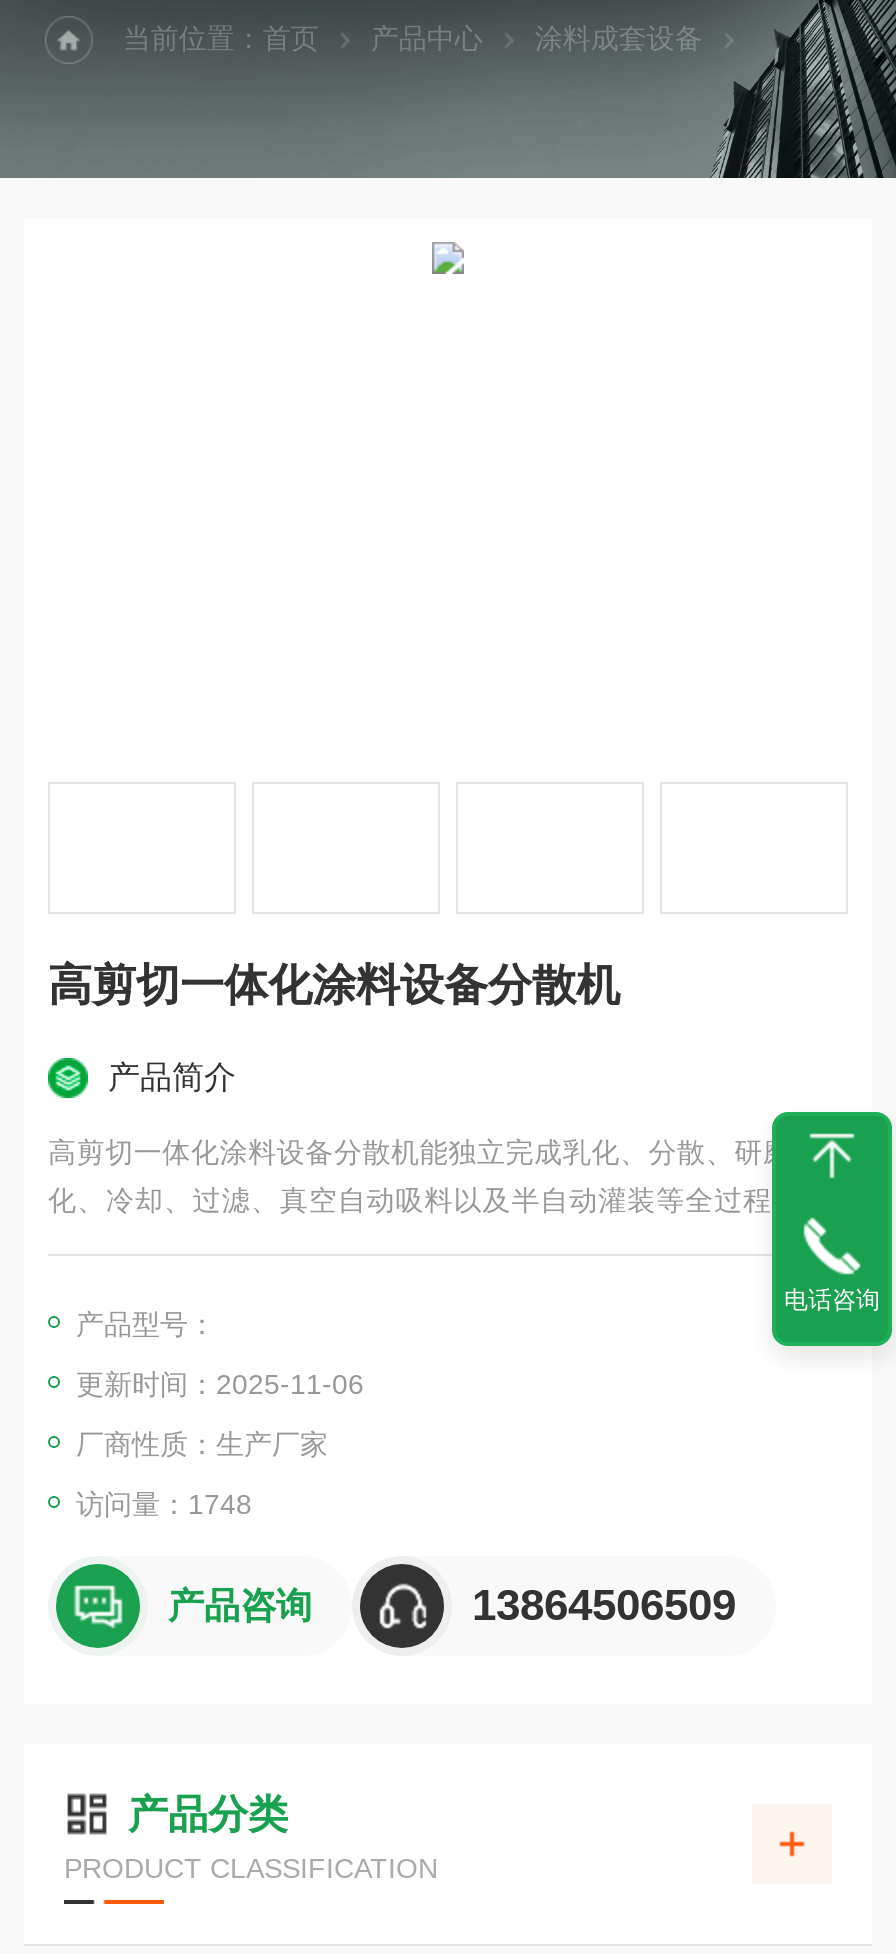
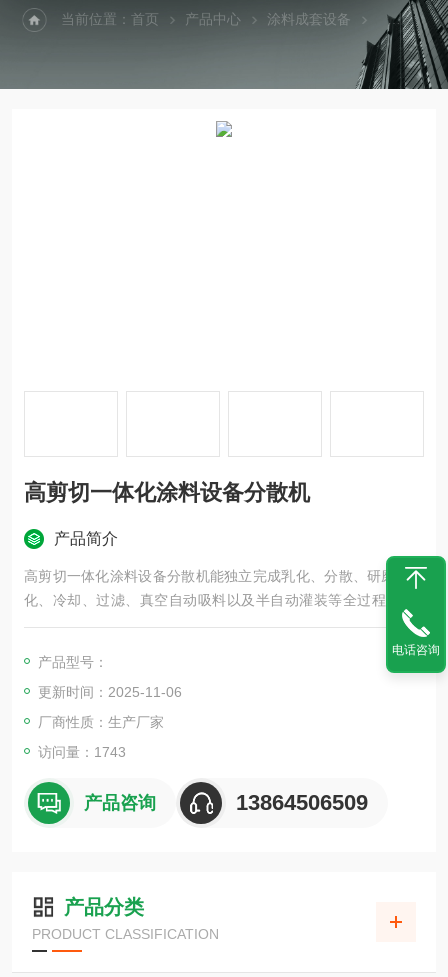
[76,1488,252,1520] 访问量：1748 -> [38,744,126,760] 访问量：1743

